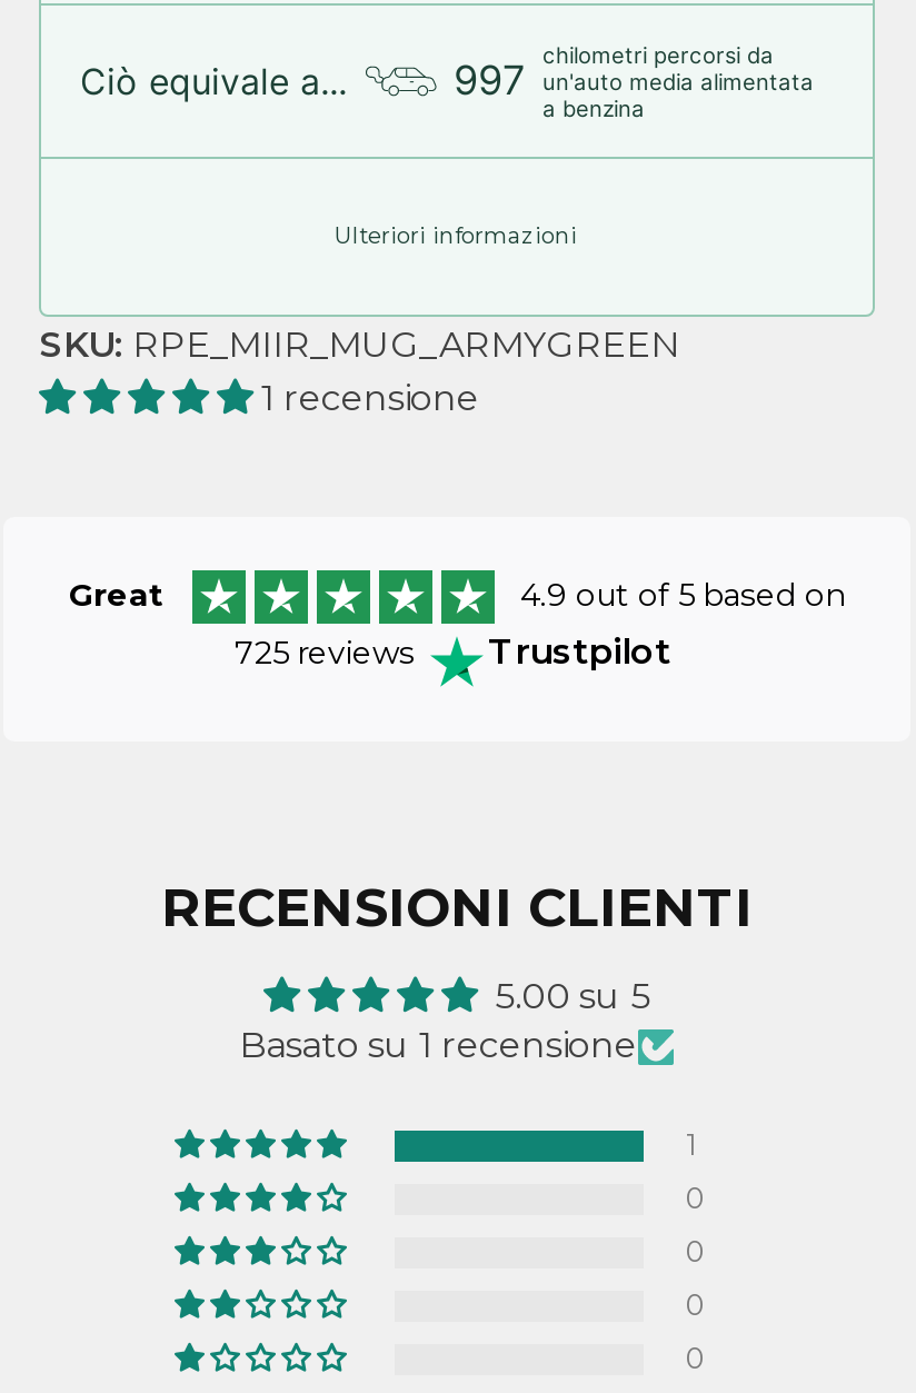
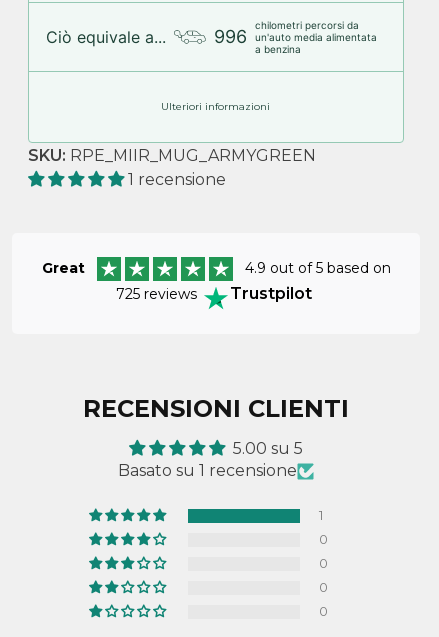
[454,57,814,103] 997 un'auto media alimentata -> [214,26,377,47] 996 un'auto media alimentata

